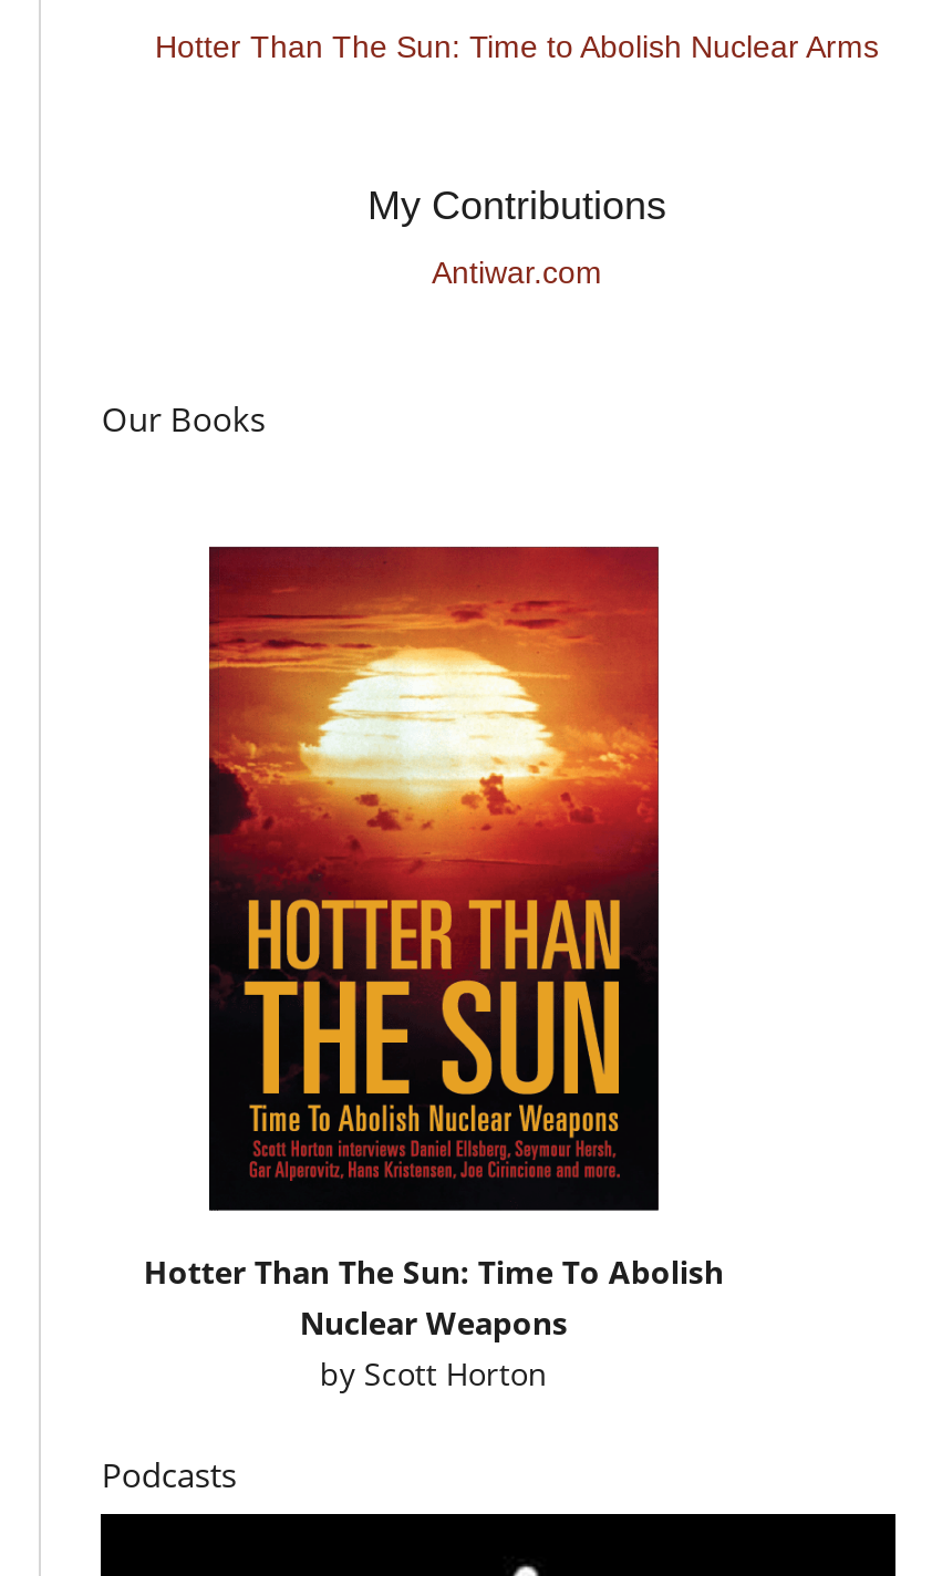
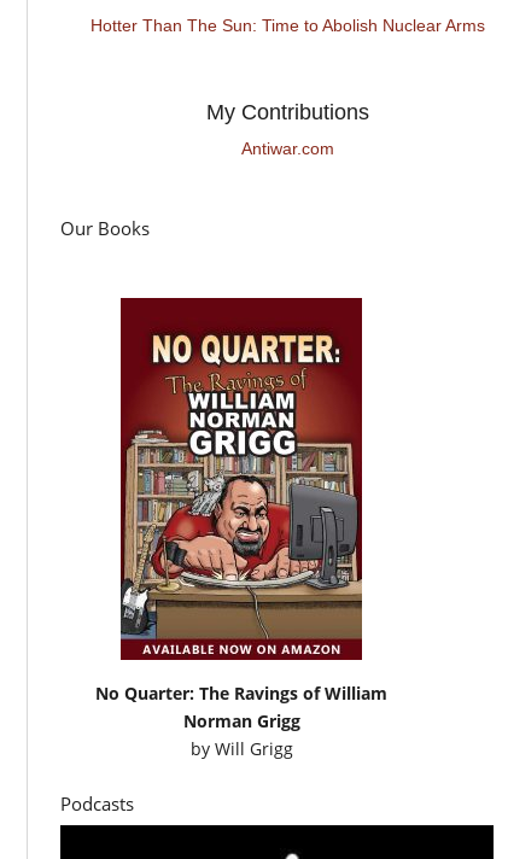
[144,547,724,1394] [image] | Hotter Than The Sun: Time To Abolish | Nuclear Weapons | by Scott Horton -> [96,298,388,759] [image] | No Quarter: The Ravings of William | Norman Grigg | by Will Grigg

